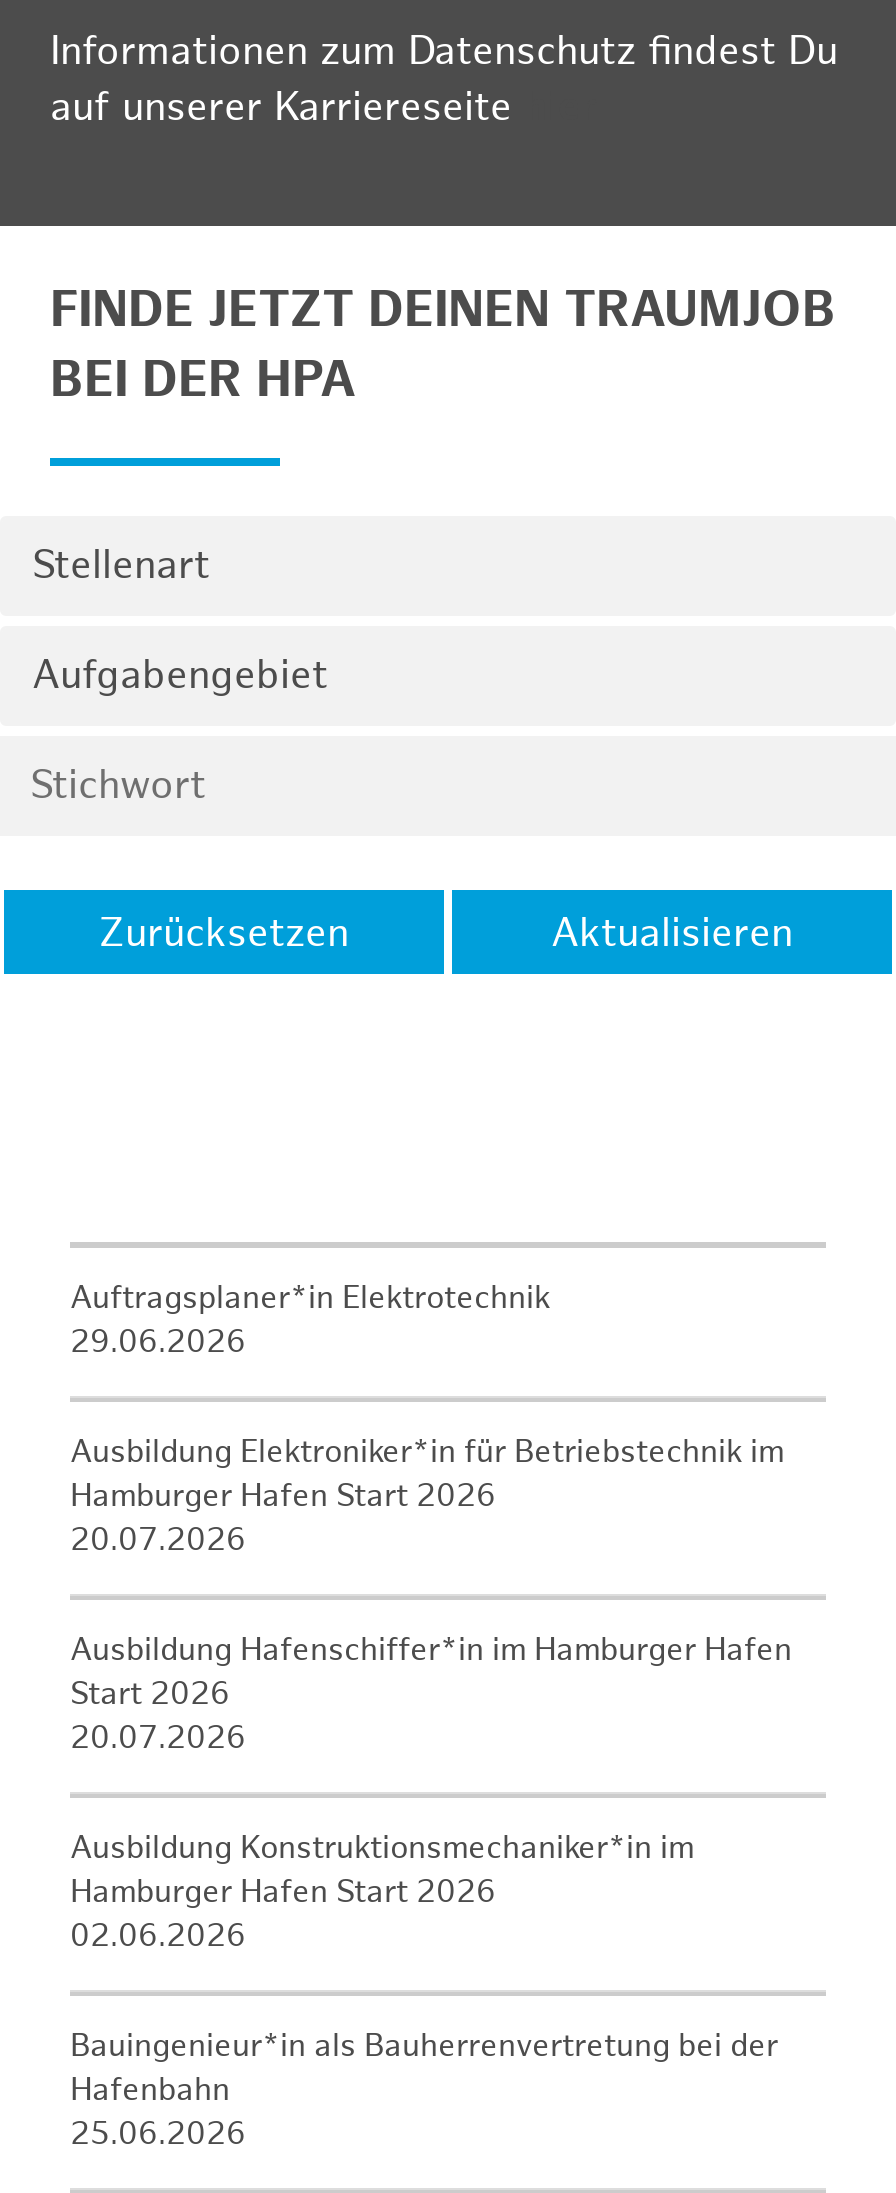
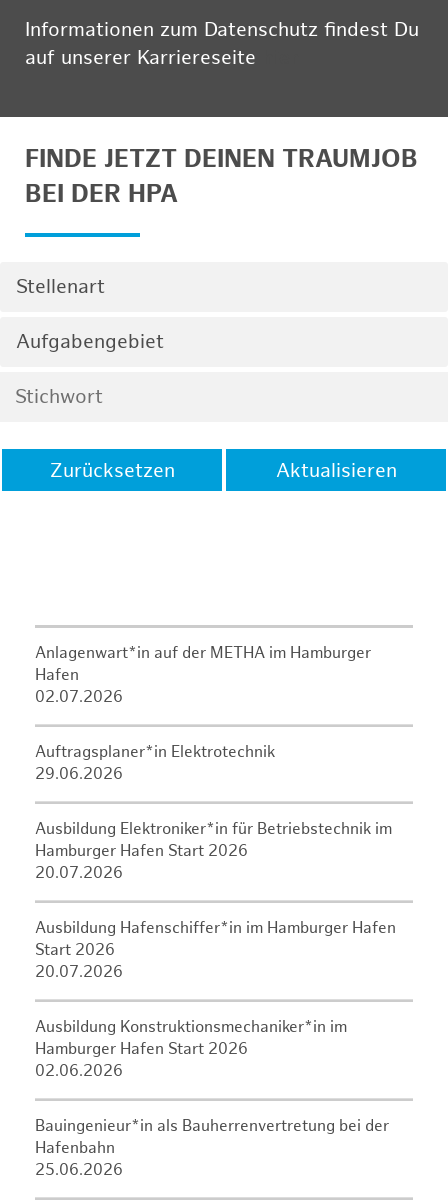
none -> [35,644,371,707] Anlagenwart*in auf der METHA im Hamburger | Hafen | 02.07.2026

